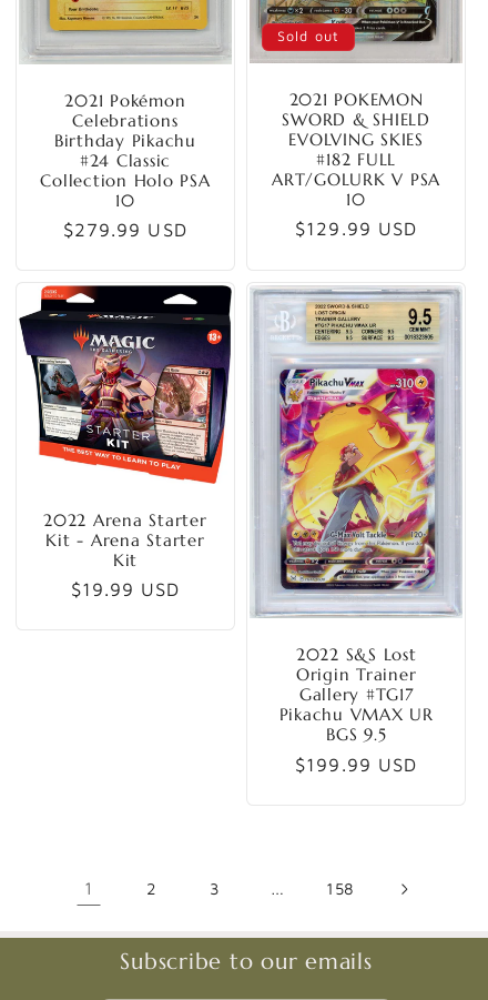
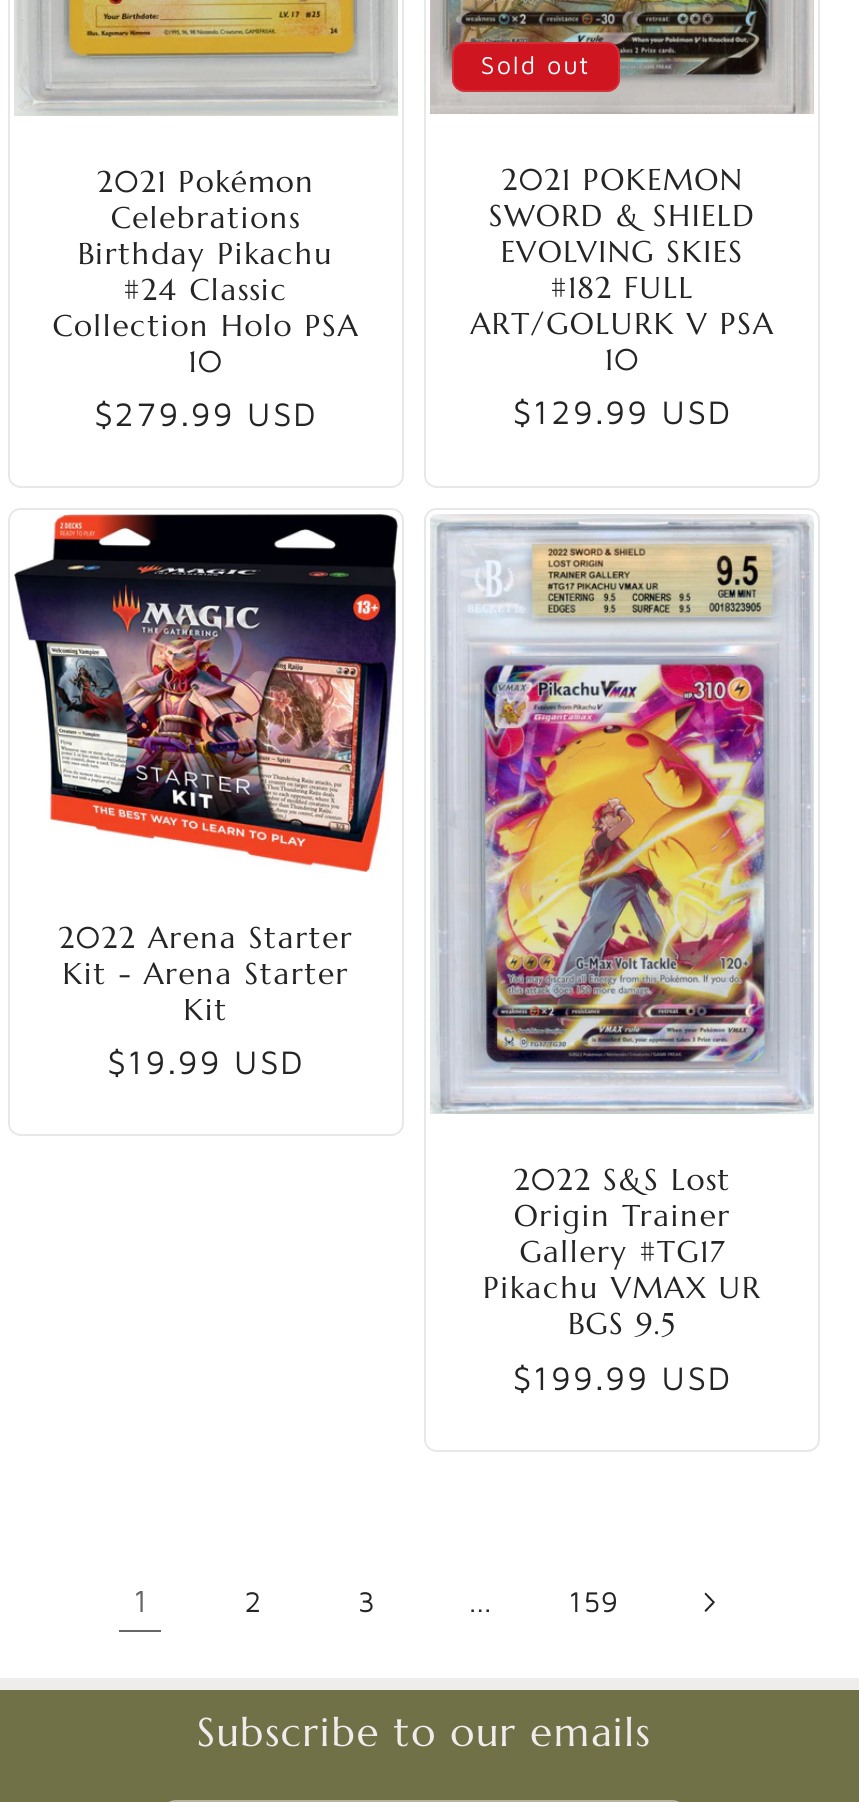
[326,879,355,898] 158 -> [568,1585,620,1619] 159

